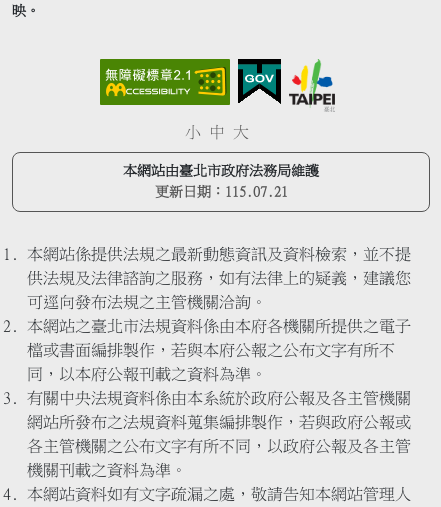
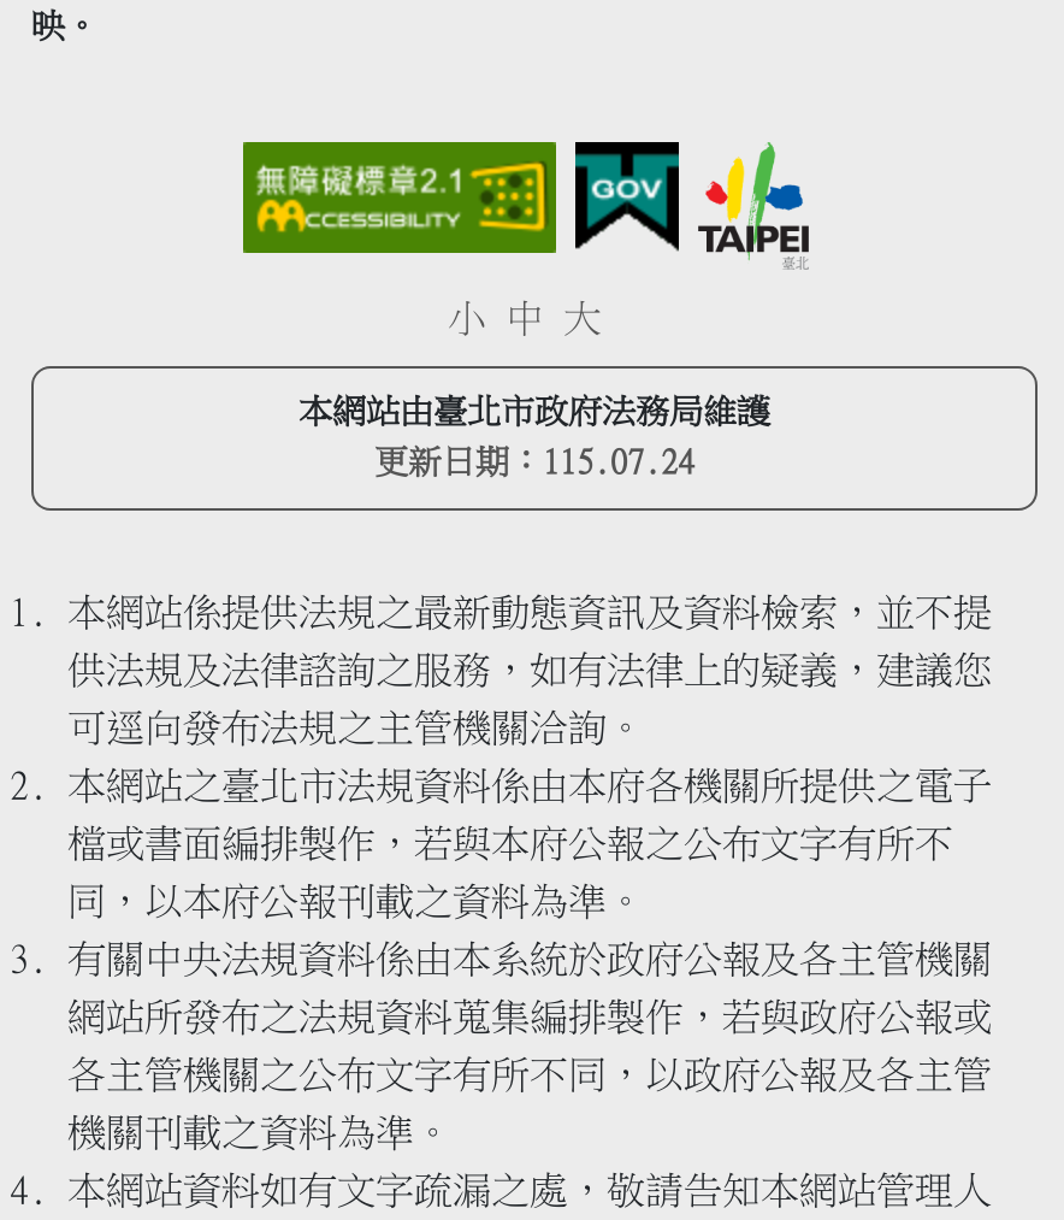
[154,184,287,198] 更新日期：115.07.21 -> [374,444,694,478] 更新日期：115.07.24

